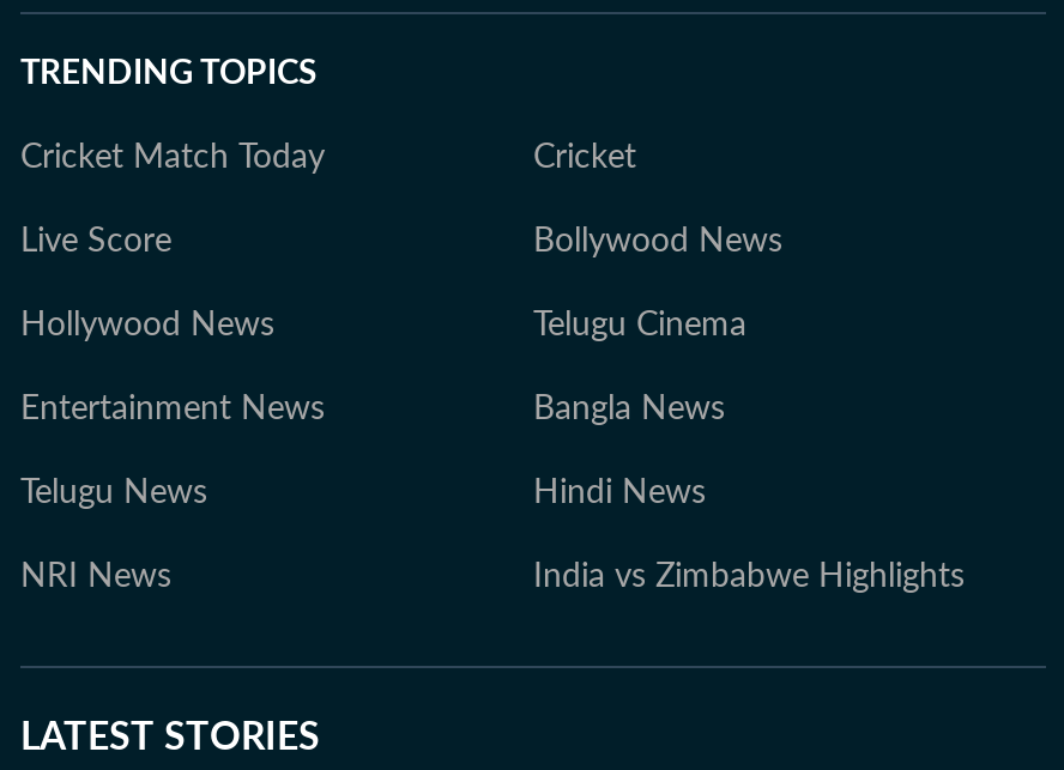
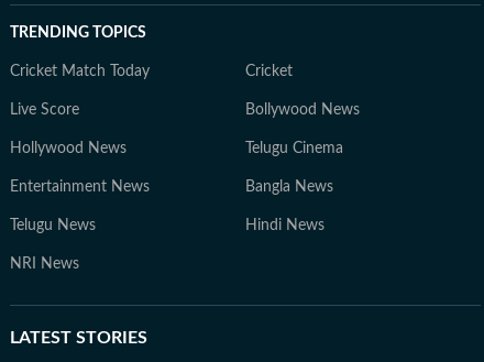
[533,560,965,594] India vs Zimbabwe Highlights -> none

